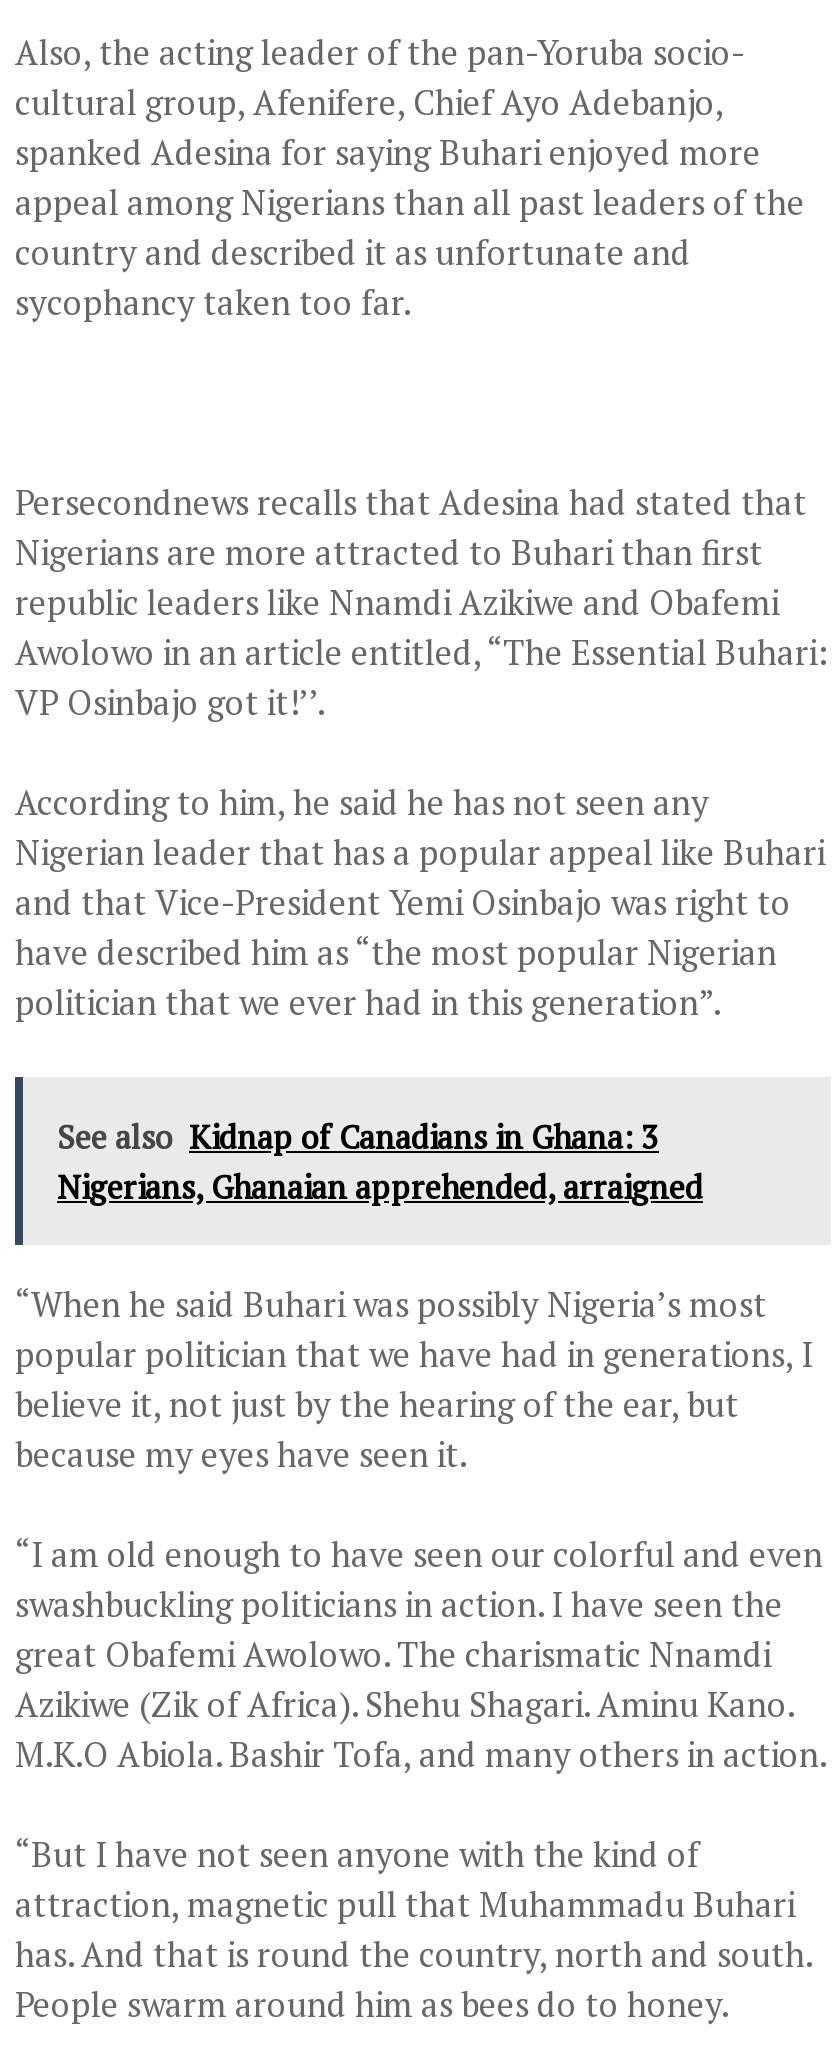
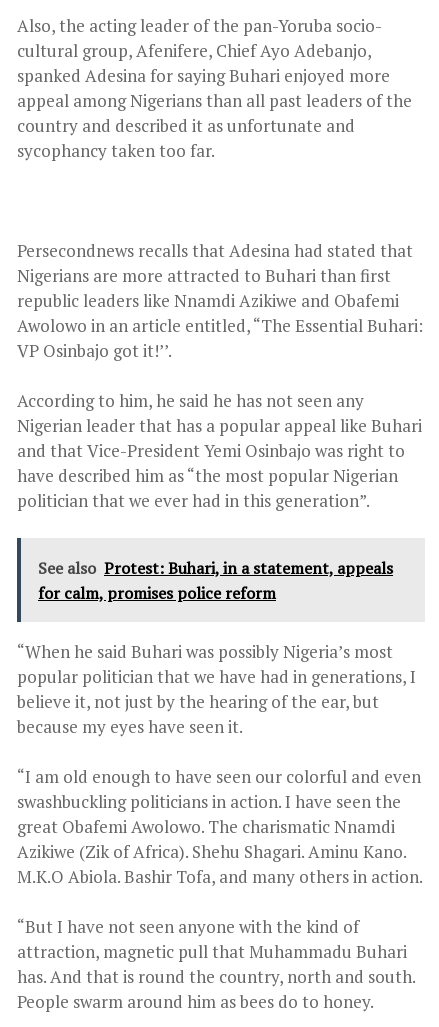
[57,1115,703,1209] See also Kidnap of Canadians in Ghana: 3 | Nigerians, Ghanaian apprehended, arraigned -> [38,557,393,604] See also Protest: Buhari, in a statement, appeals | for calm, promises police reform

